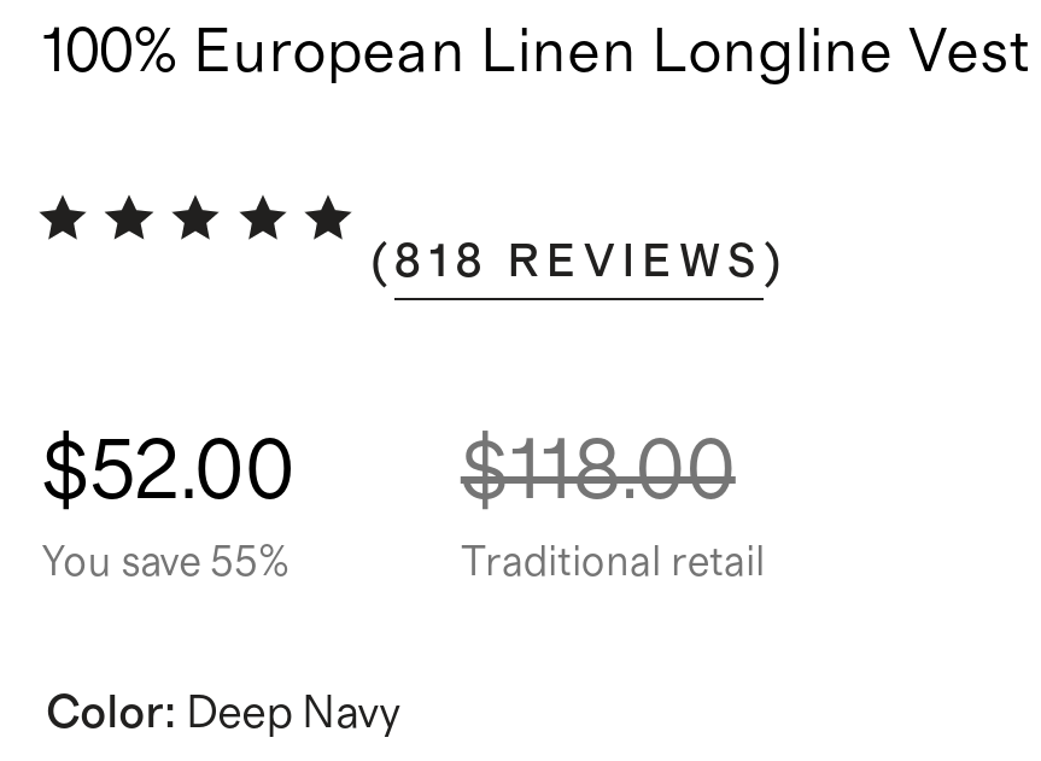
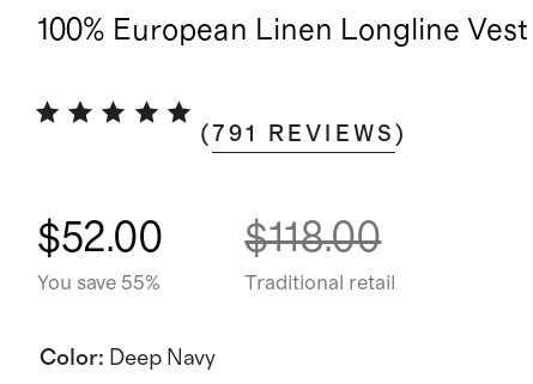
[370,240,789,286] (818 REVIEWS) -> [200,123,408,146] (791 REVIEWS)

